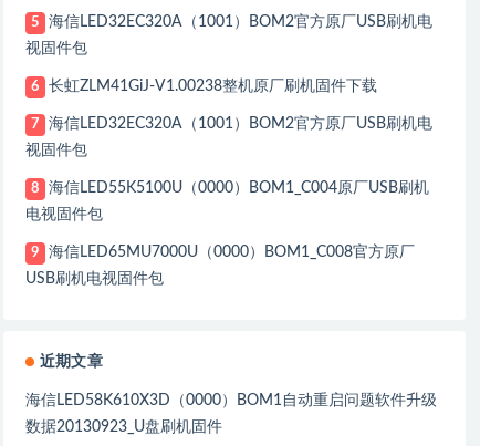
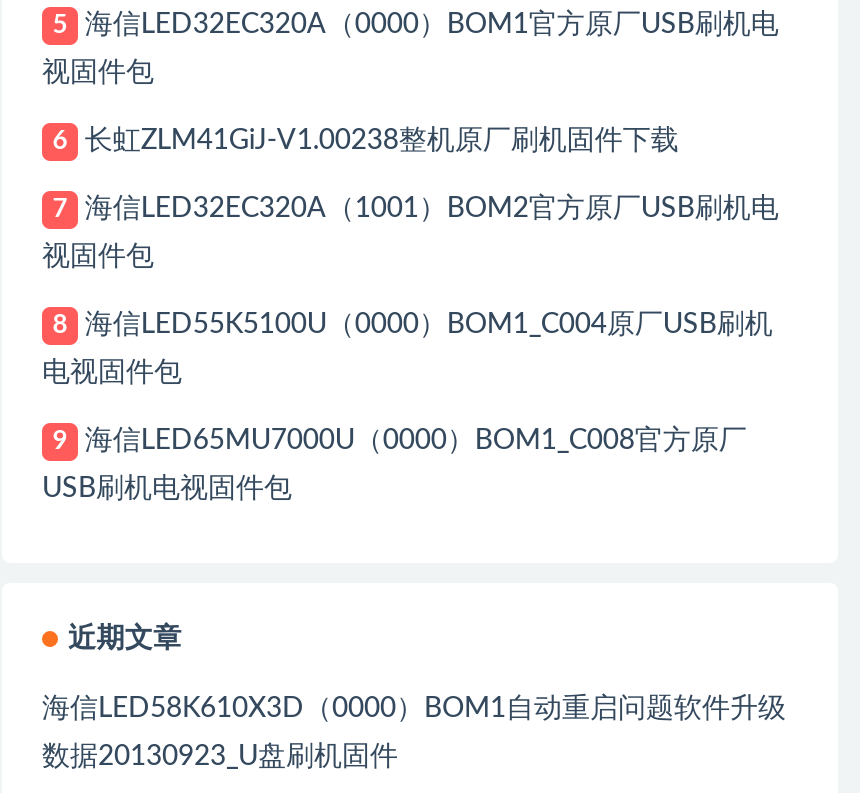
[49,15,433,30] 海信LED32EC320A（1001）BOM2官方原厂USB刷机电 -> [85,11,779,39] 海信LED32EC320A（0000）BOM1官方原厂USB刷机电

